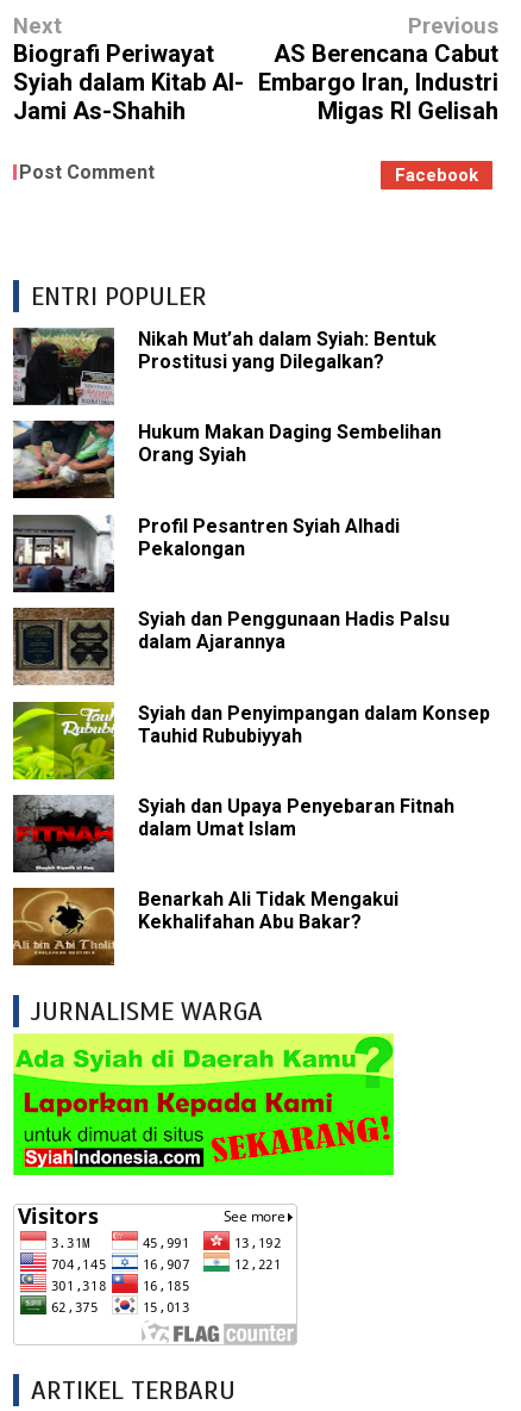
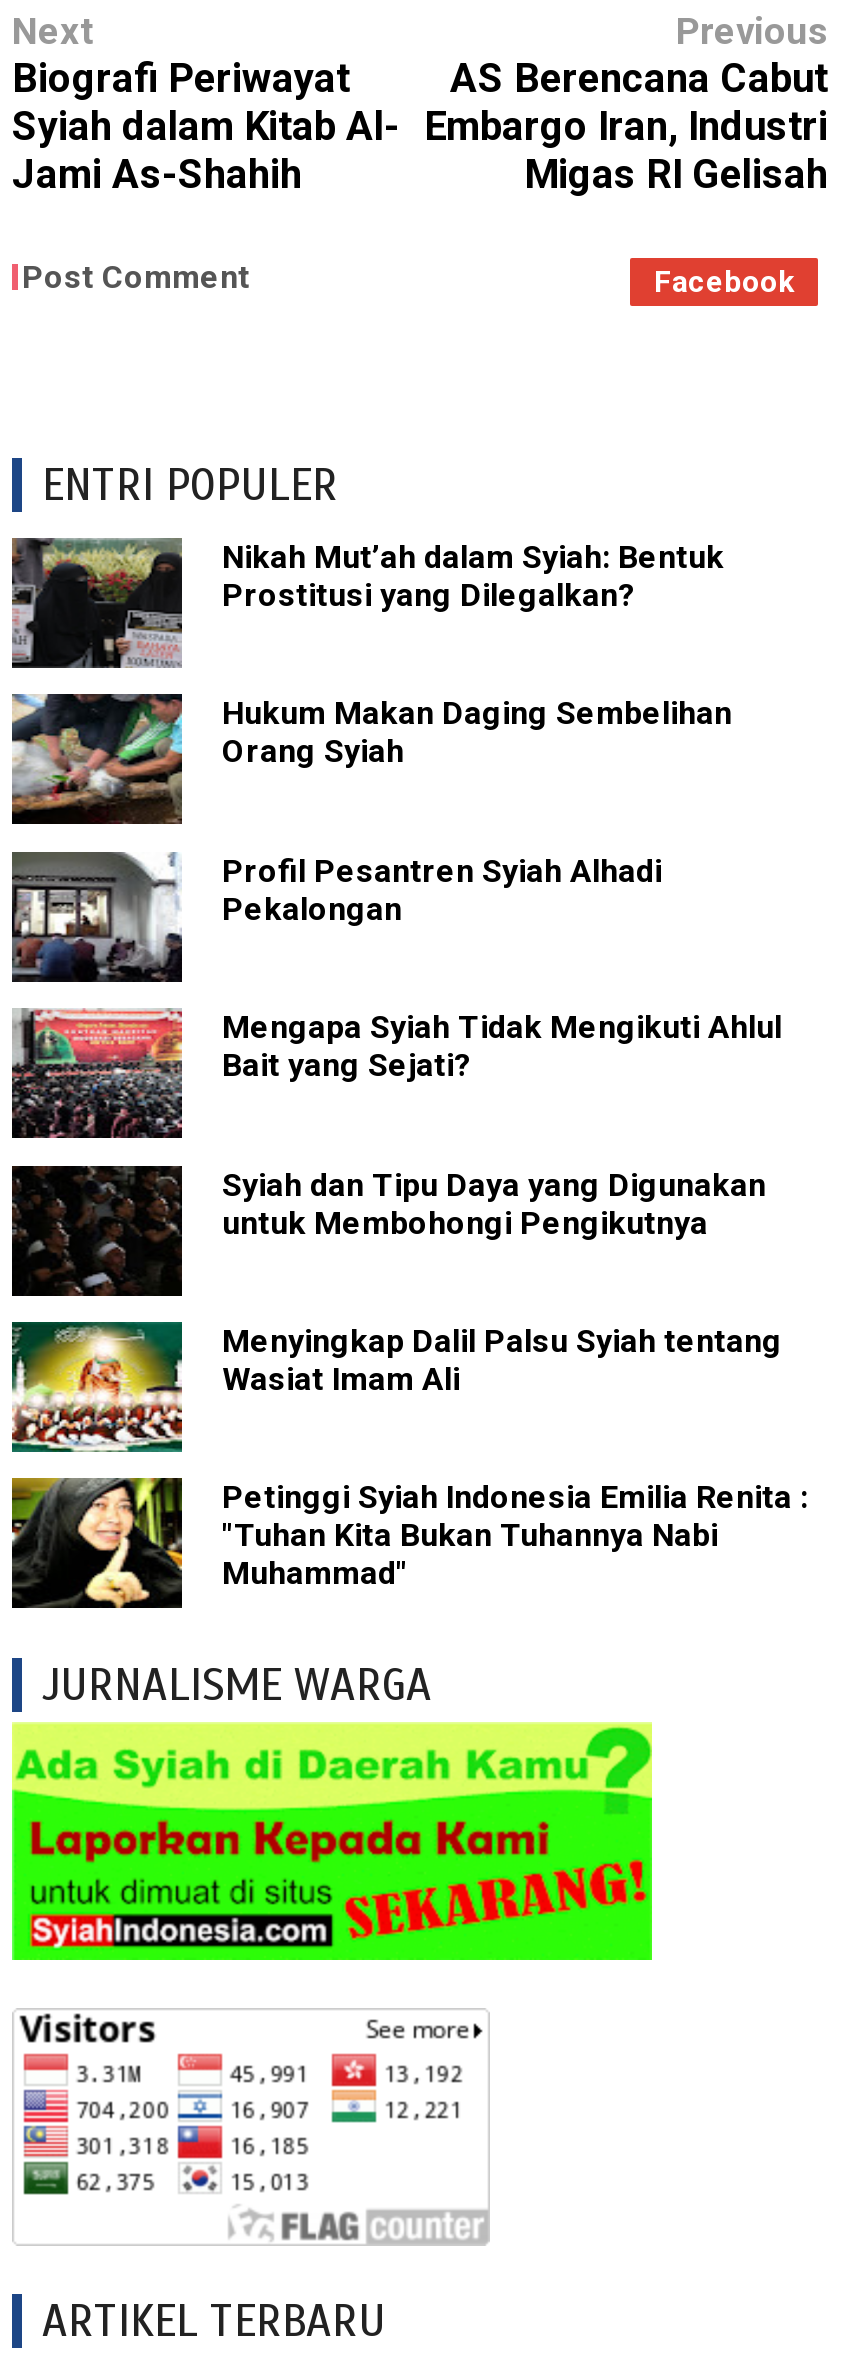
[12,607,450,685] [image] | Syiah dan Penggunaan Hadis Palsu | dalam Ajarannya -> [10,1008,782,1140] [image] | Mengapa Syiah Tidak Mengikuti Ahlul | Bait yang Sejati?
[12,701,490,781] [image] | Syiah dan Penyimpangan dalam Konsep | Tauhid Rububiyyah -> [10,1164,766,1298] [image] | Syiah dan Tipu Daya yang Digunakan | untuk Membohongi Pengikutnya
[12,794,454,874] [image] | Syiah dan Upaya Penyebaran Fitnah | dalam Umat Islam -> [10,1320,782,1452] [image] | Menyingkap Dalil Palsu Syiah tentang | Wasiat Imam Ali
[12,887,398,965] [image] | Benarkah Ali Tidak Mengakui | Kekhalifahan Abu Bakar? -> [10,1476,808,1608] [image] | Petinggi Syiah Indonesia Emilia Renita : | "Tuhan Kita Bukan Tuhannya Nabi | Muhammad"

